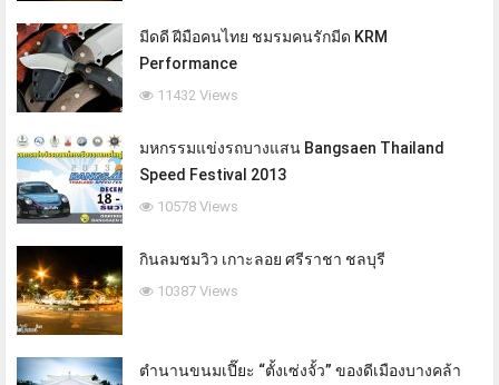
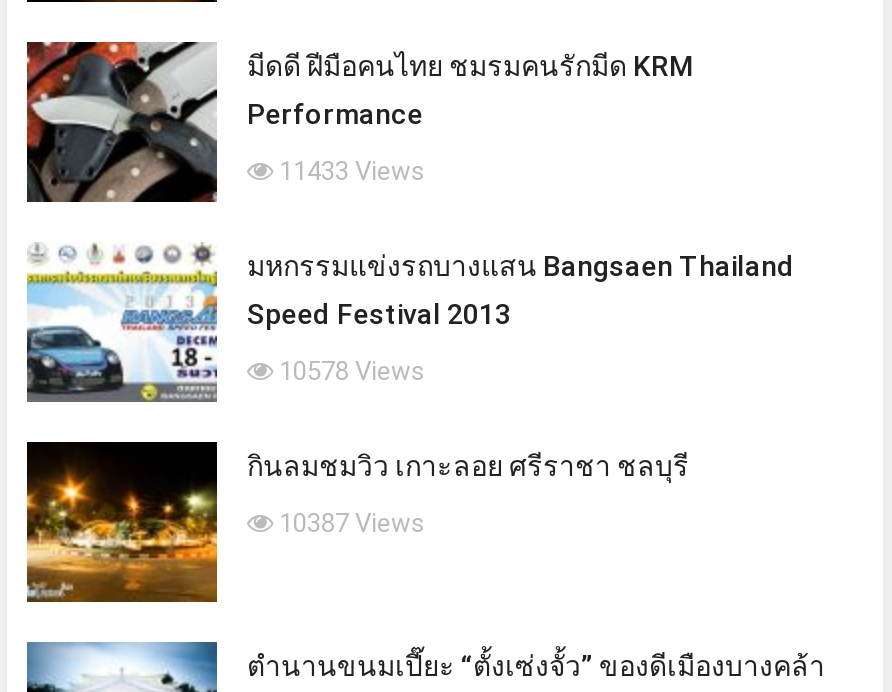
[154,87,238,103] 11432 Views -> [273,156,425,186] 11433 Views

